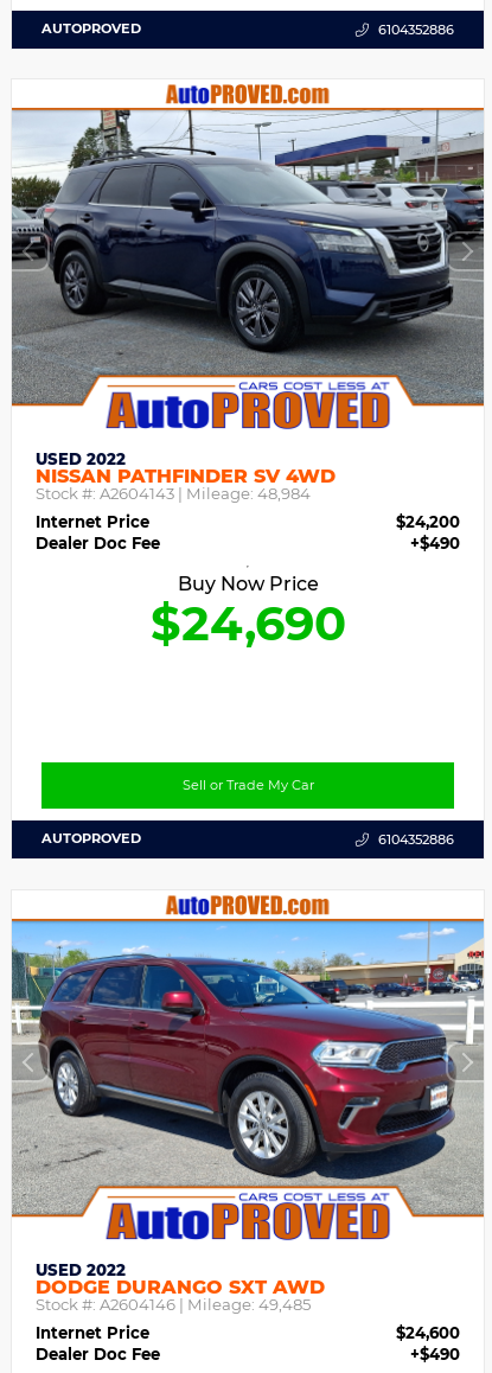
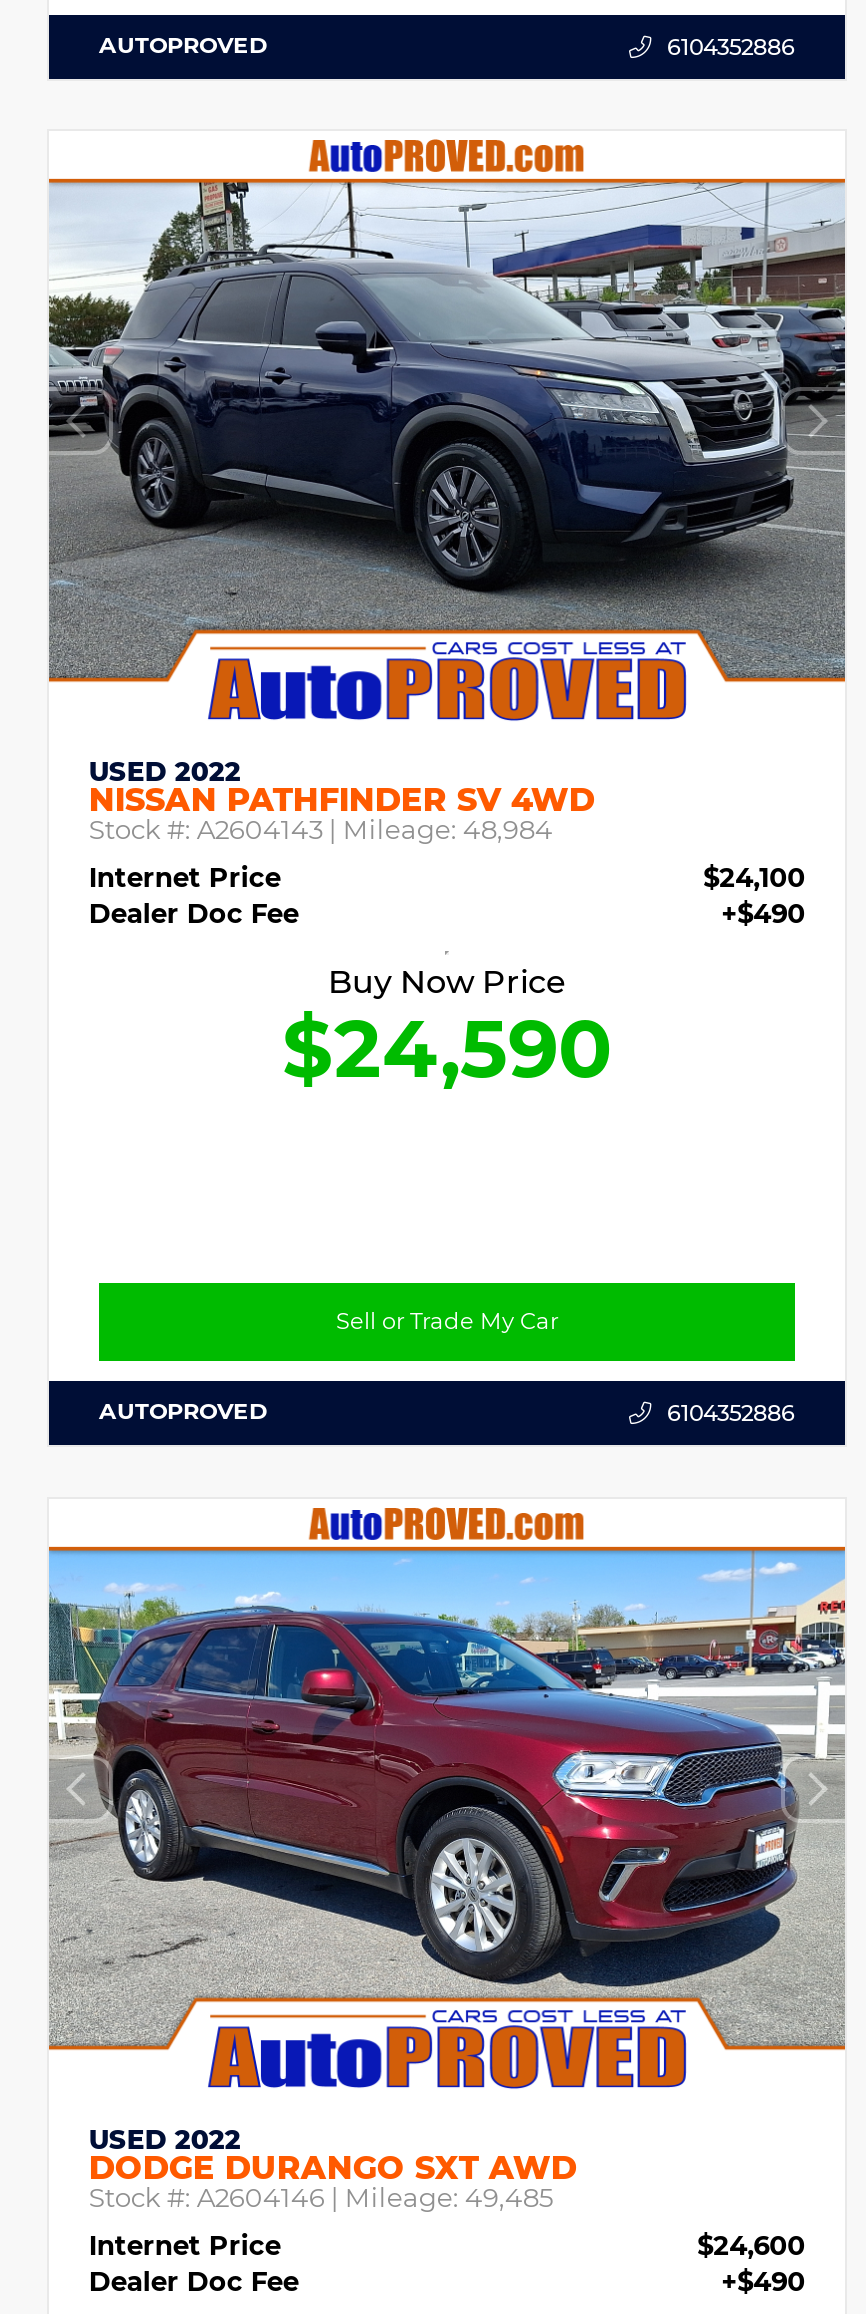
[396,512,460,531] $24,200 -> [703,861,805,893] $24,100
[150,594,346,652] $24,690 -> [282,999,612,1097] $24,590

